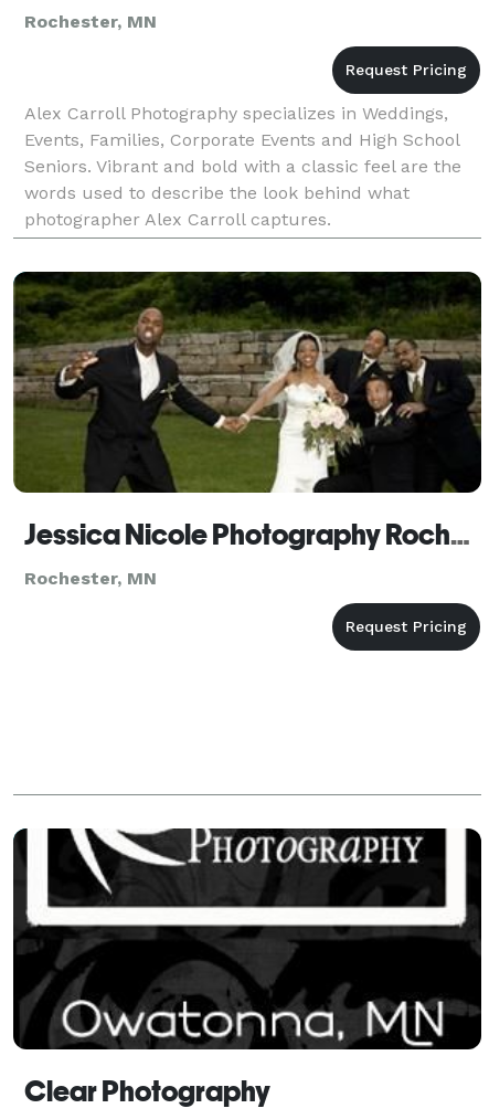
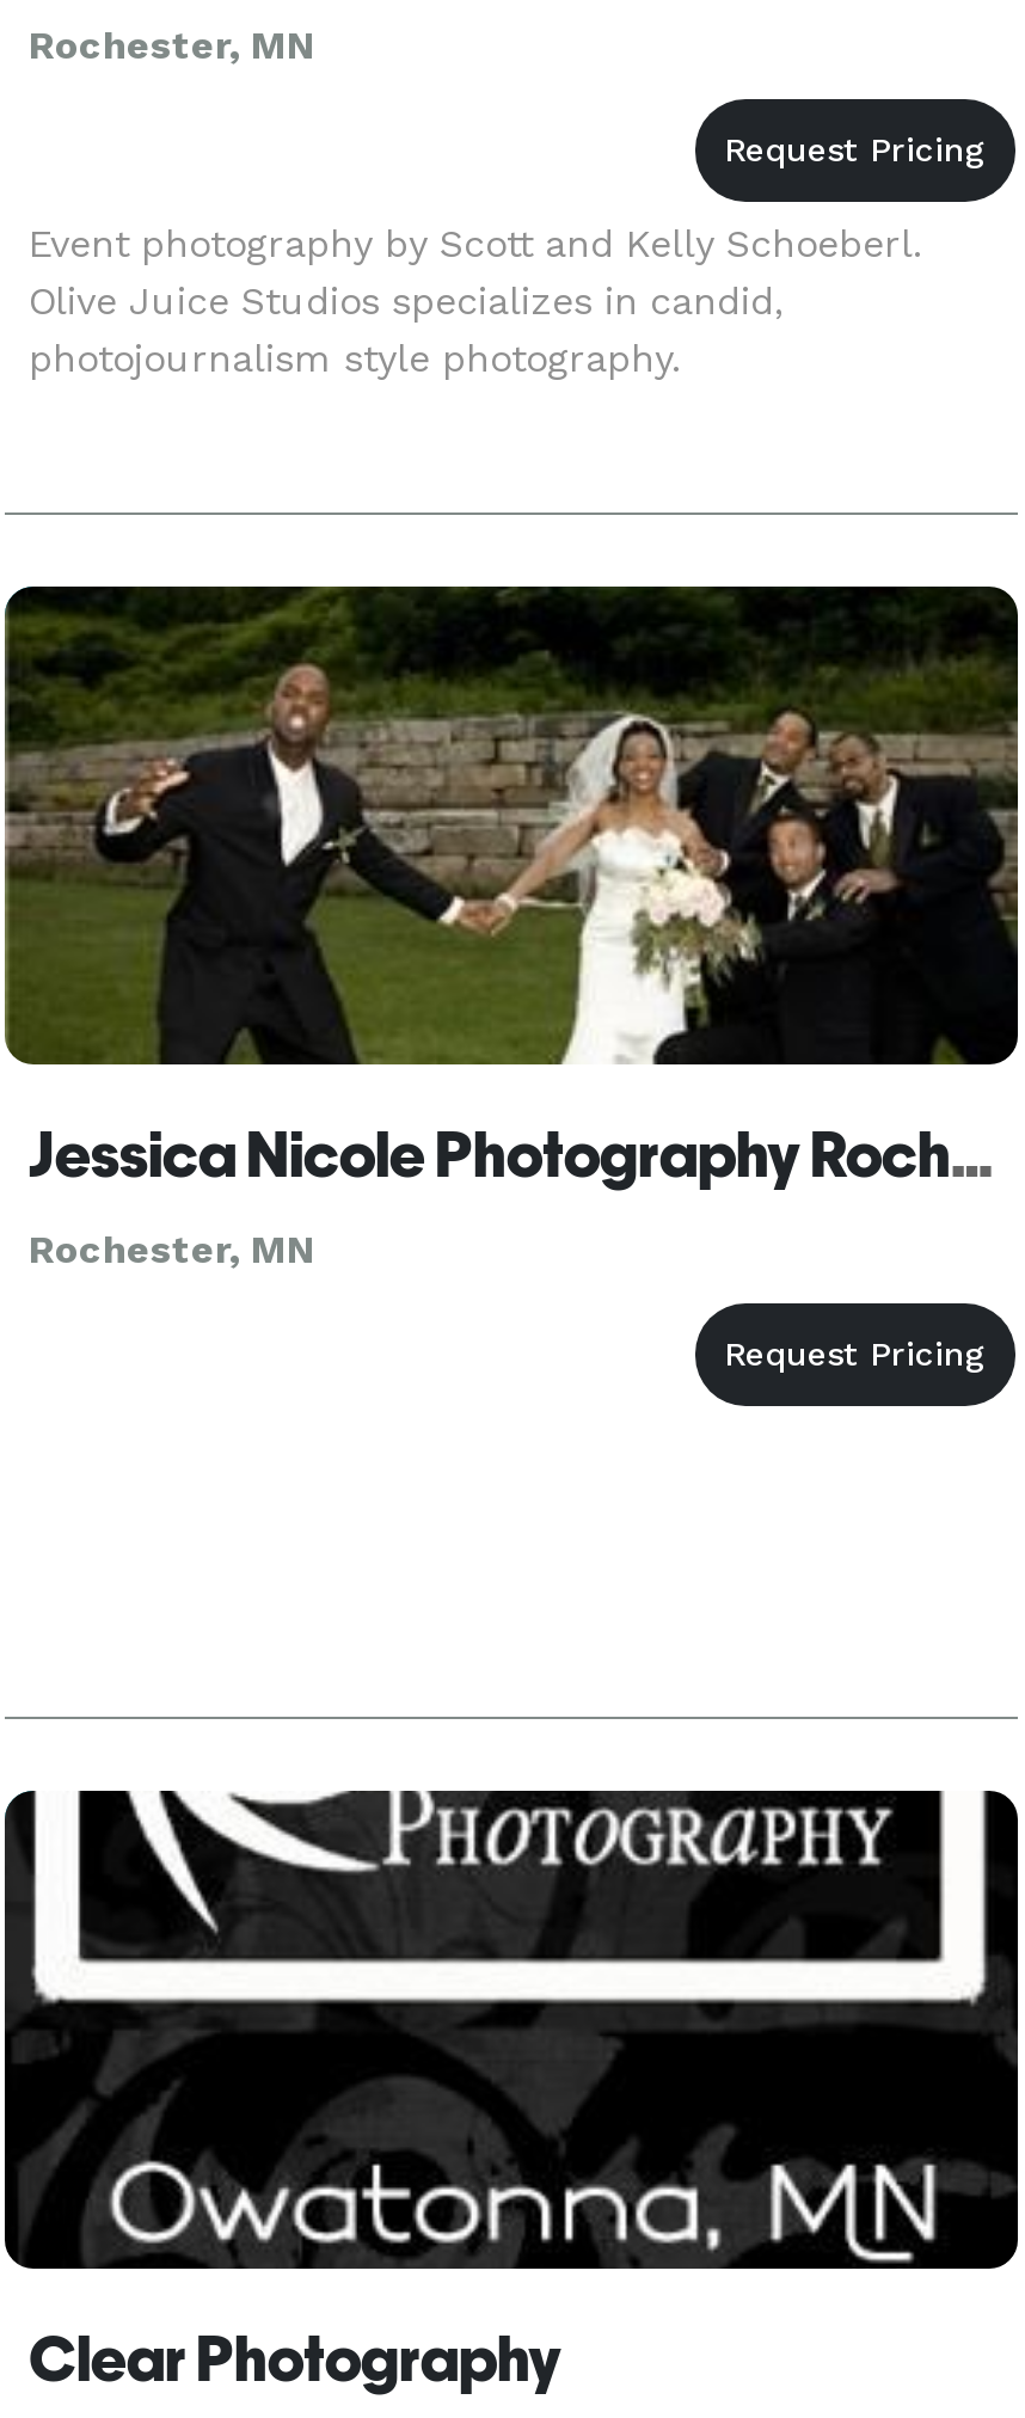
[24,103,461,230] Alex Carroll Photography specializes in Weddings, | Events, Families, Corporate Events and High School | Seniors. Vibrant and bold with a classic feel are the | words used to describe the look behind what | photographer Alex Carroll captures. -> [29,221,922,381] Event photography by Scott and Kelly Schoeberl. | Olive Juice Studios specializes in candid, | photojournalism style photography.

